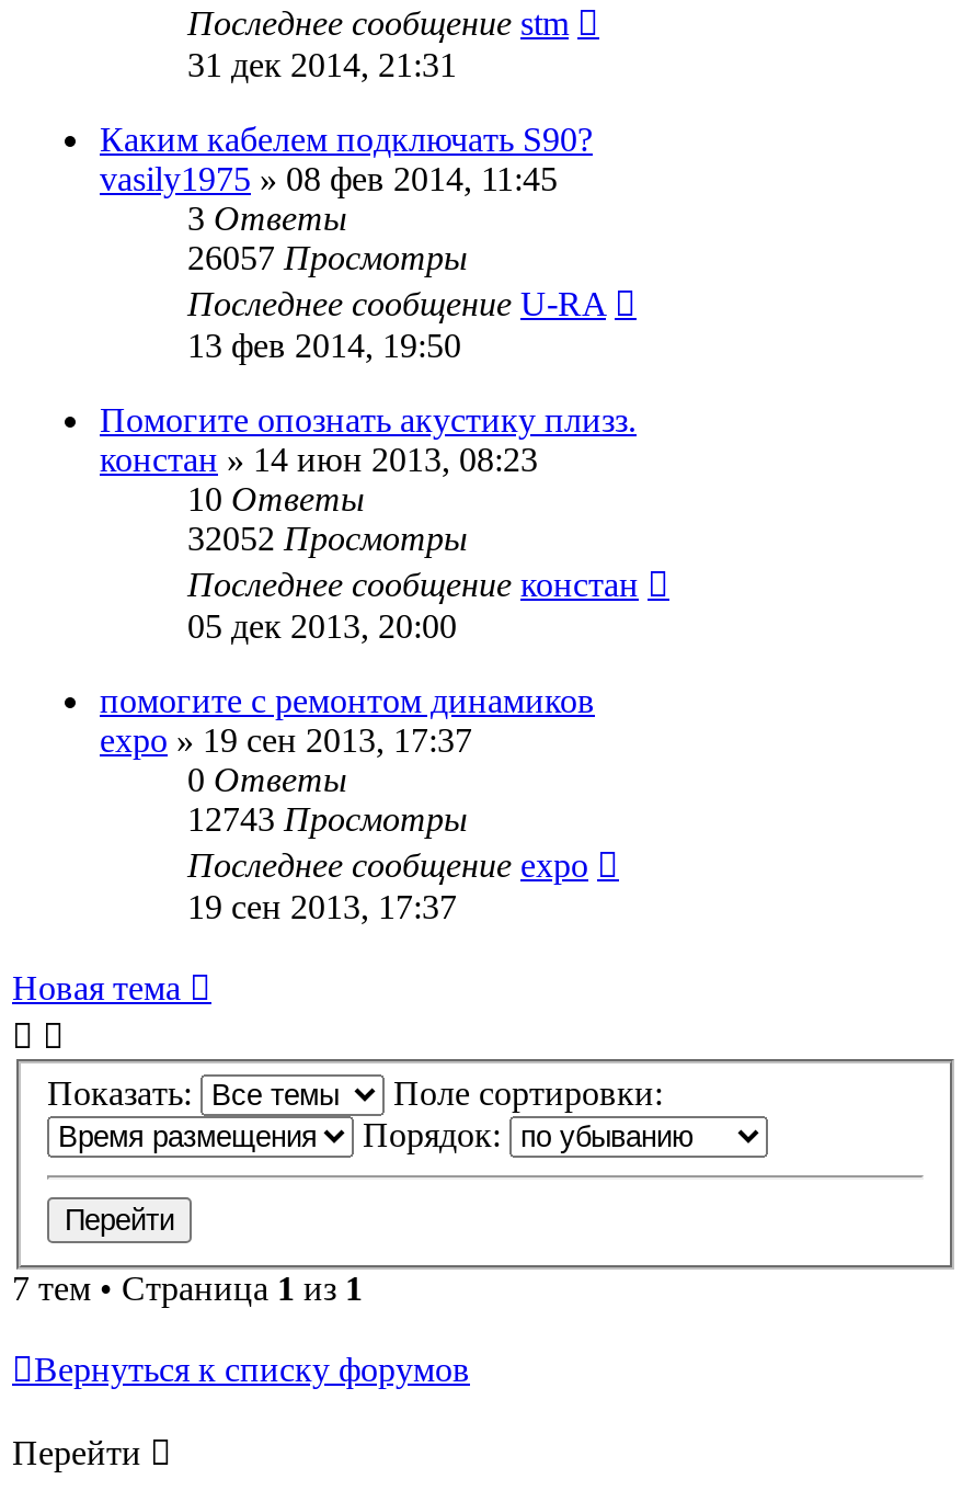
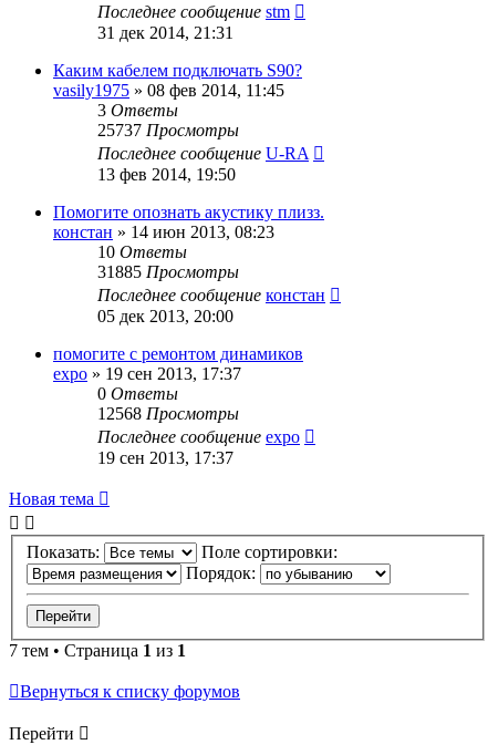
[187,239,468,276] 26057 Просмотры -> [97,121,239,139] 25737 Просмотры
[187,519,468,557] 32052 Просмотры -> [97,262,239,281] 31885 Просмотры
[187,800,468,837] 12743 Просмотры -> [97,404,239,423] 12568 Просмотры

